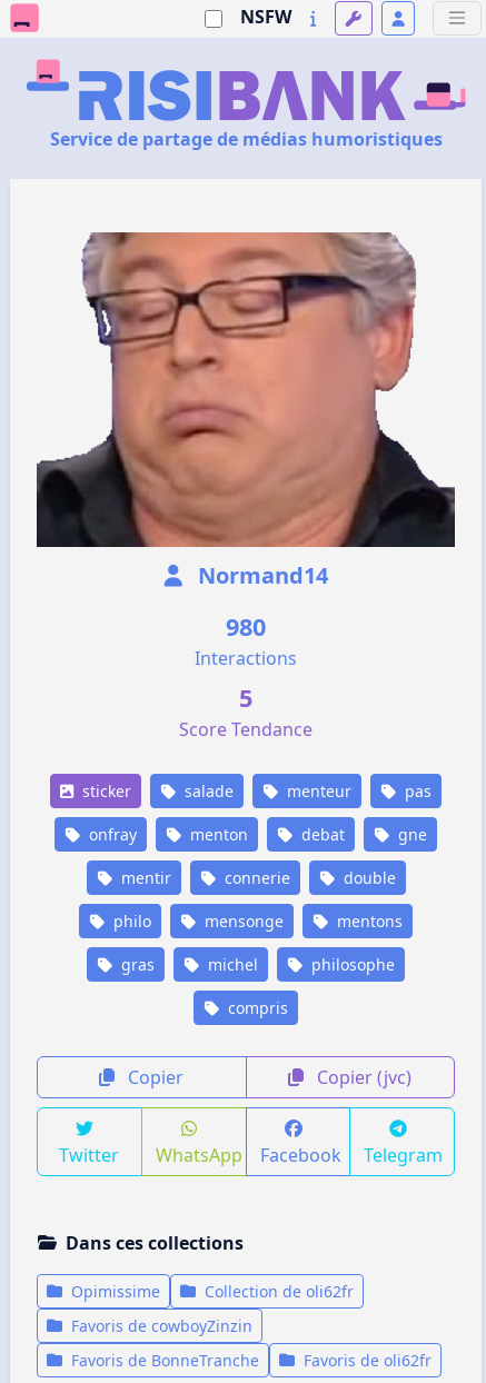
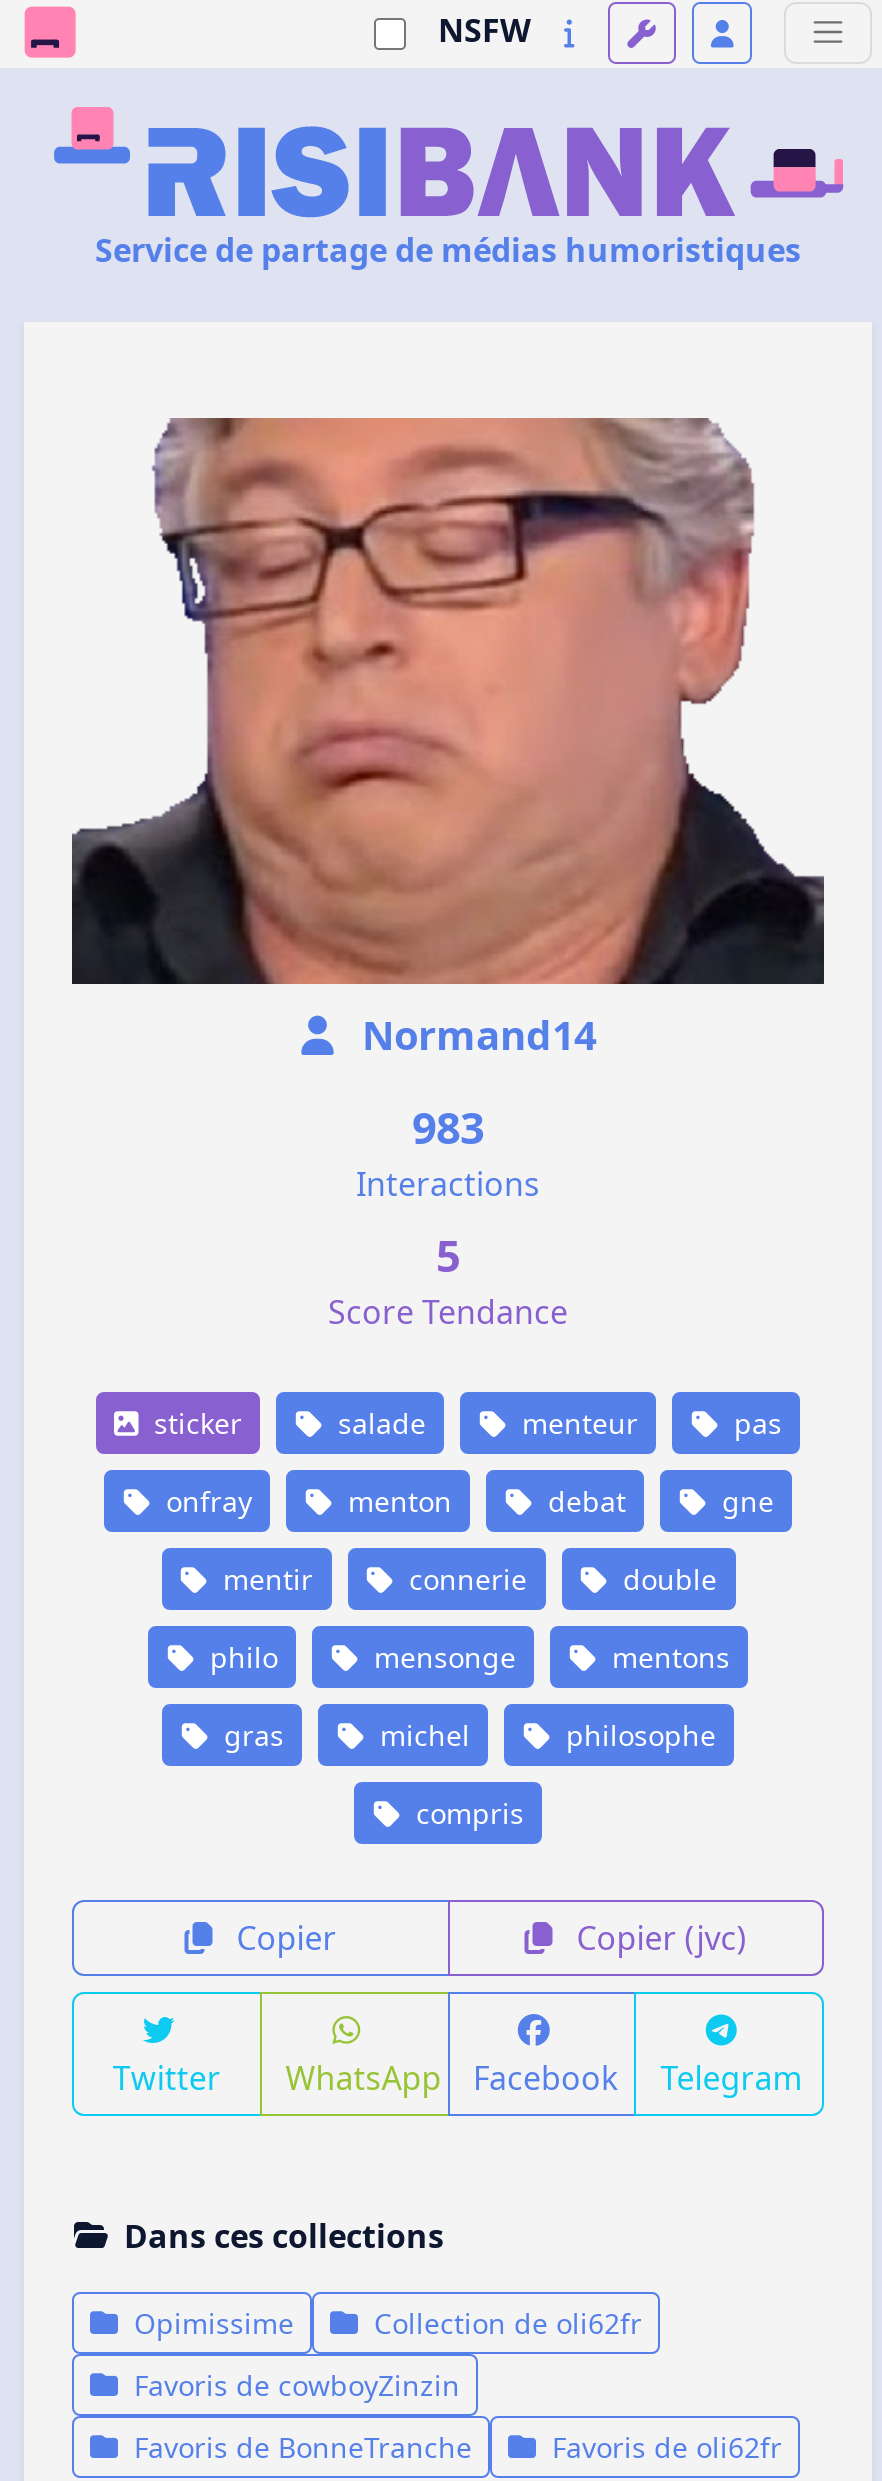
[226,610,266,642] 980 -> [412,1098,484,1156] 983

